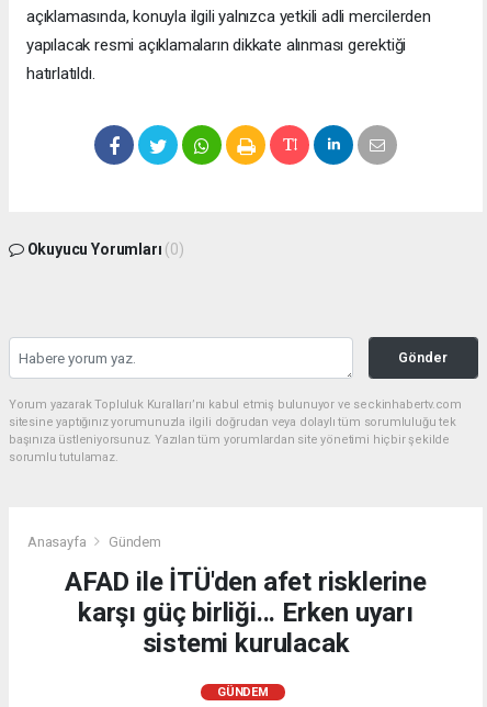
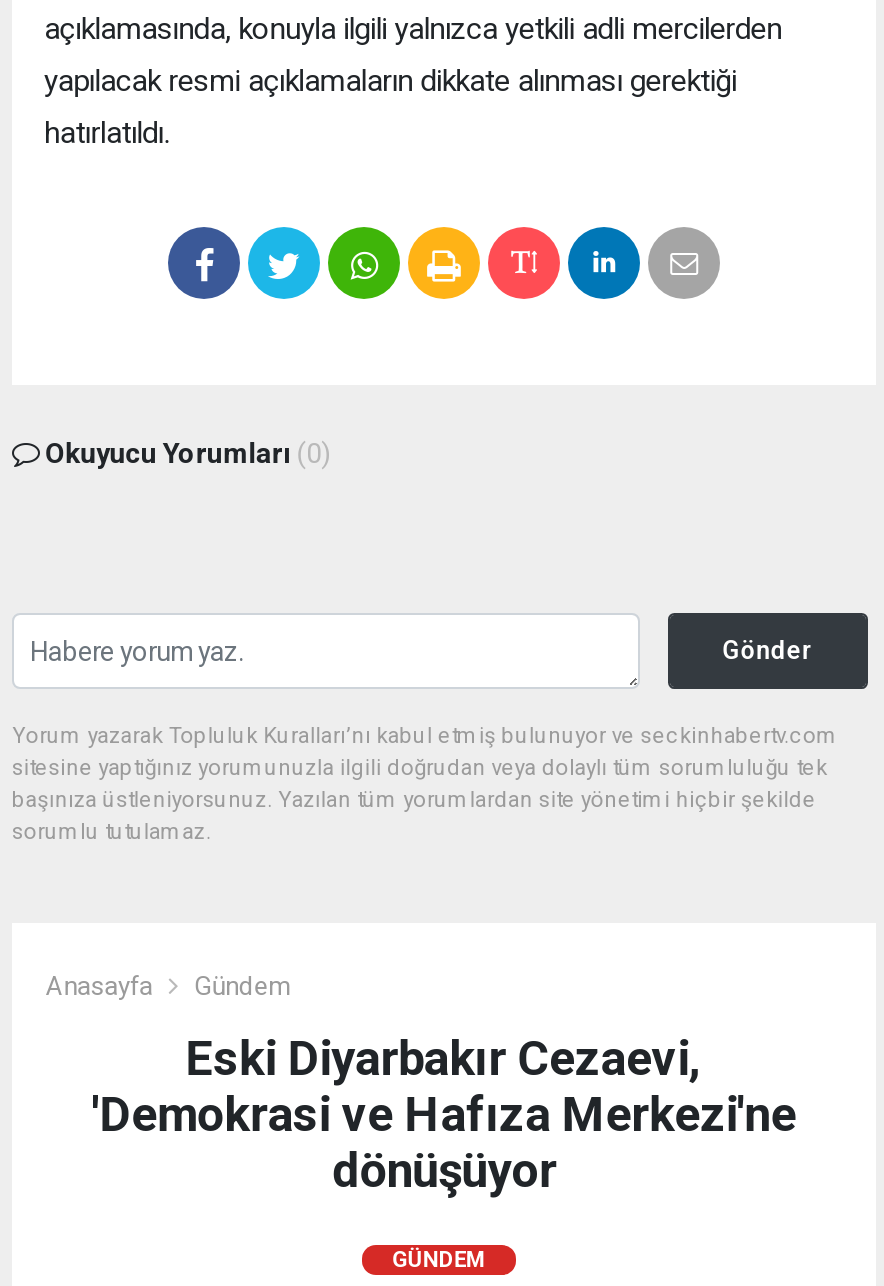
[65,566,427,659] AFAD ile İTÜ'den afet risklerine | karşı güç birliği... Erken uyarı | sistemi kurulacak -> [92,1031,796,1199] Eski Diyarbakır Cezaevi, | 'Demokrasi ve Hafıza Merkezi'ne | dönüşüyor

